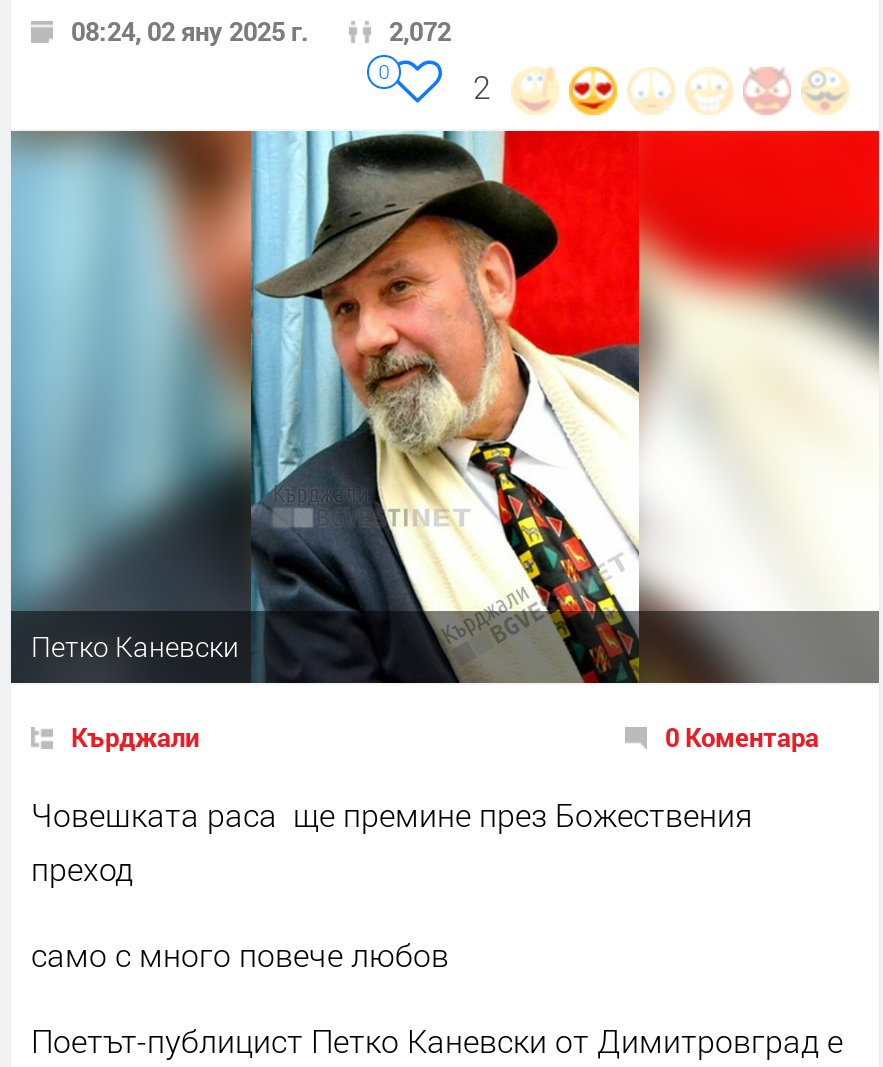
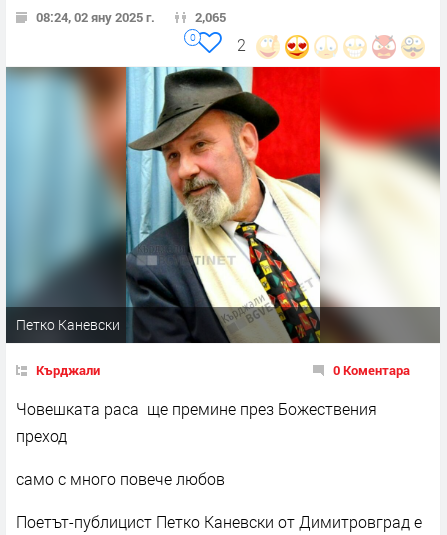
[389,13,451,49] 2,072 -> [195,8,226,26] 2,065

